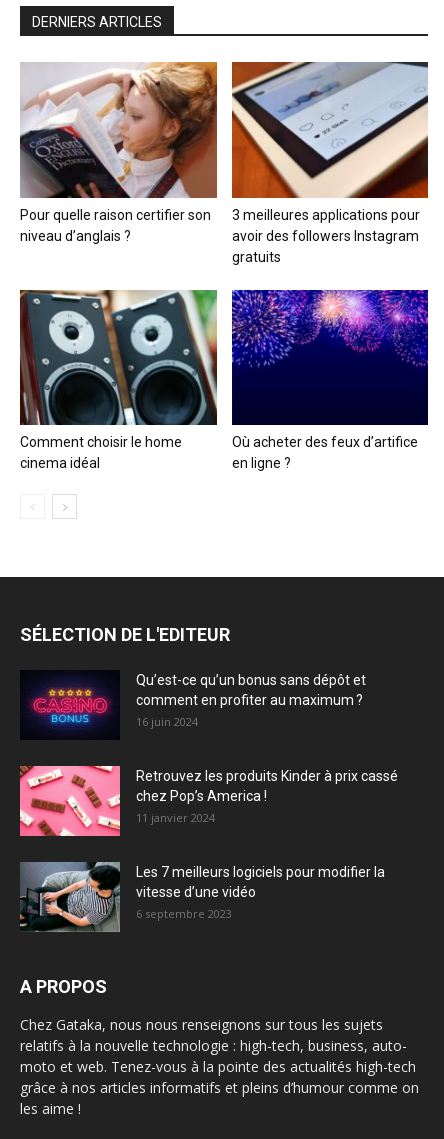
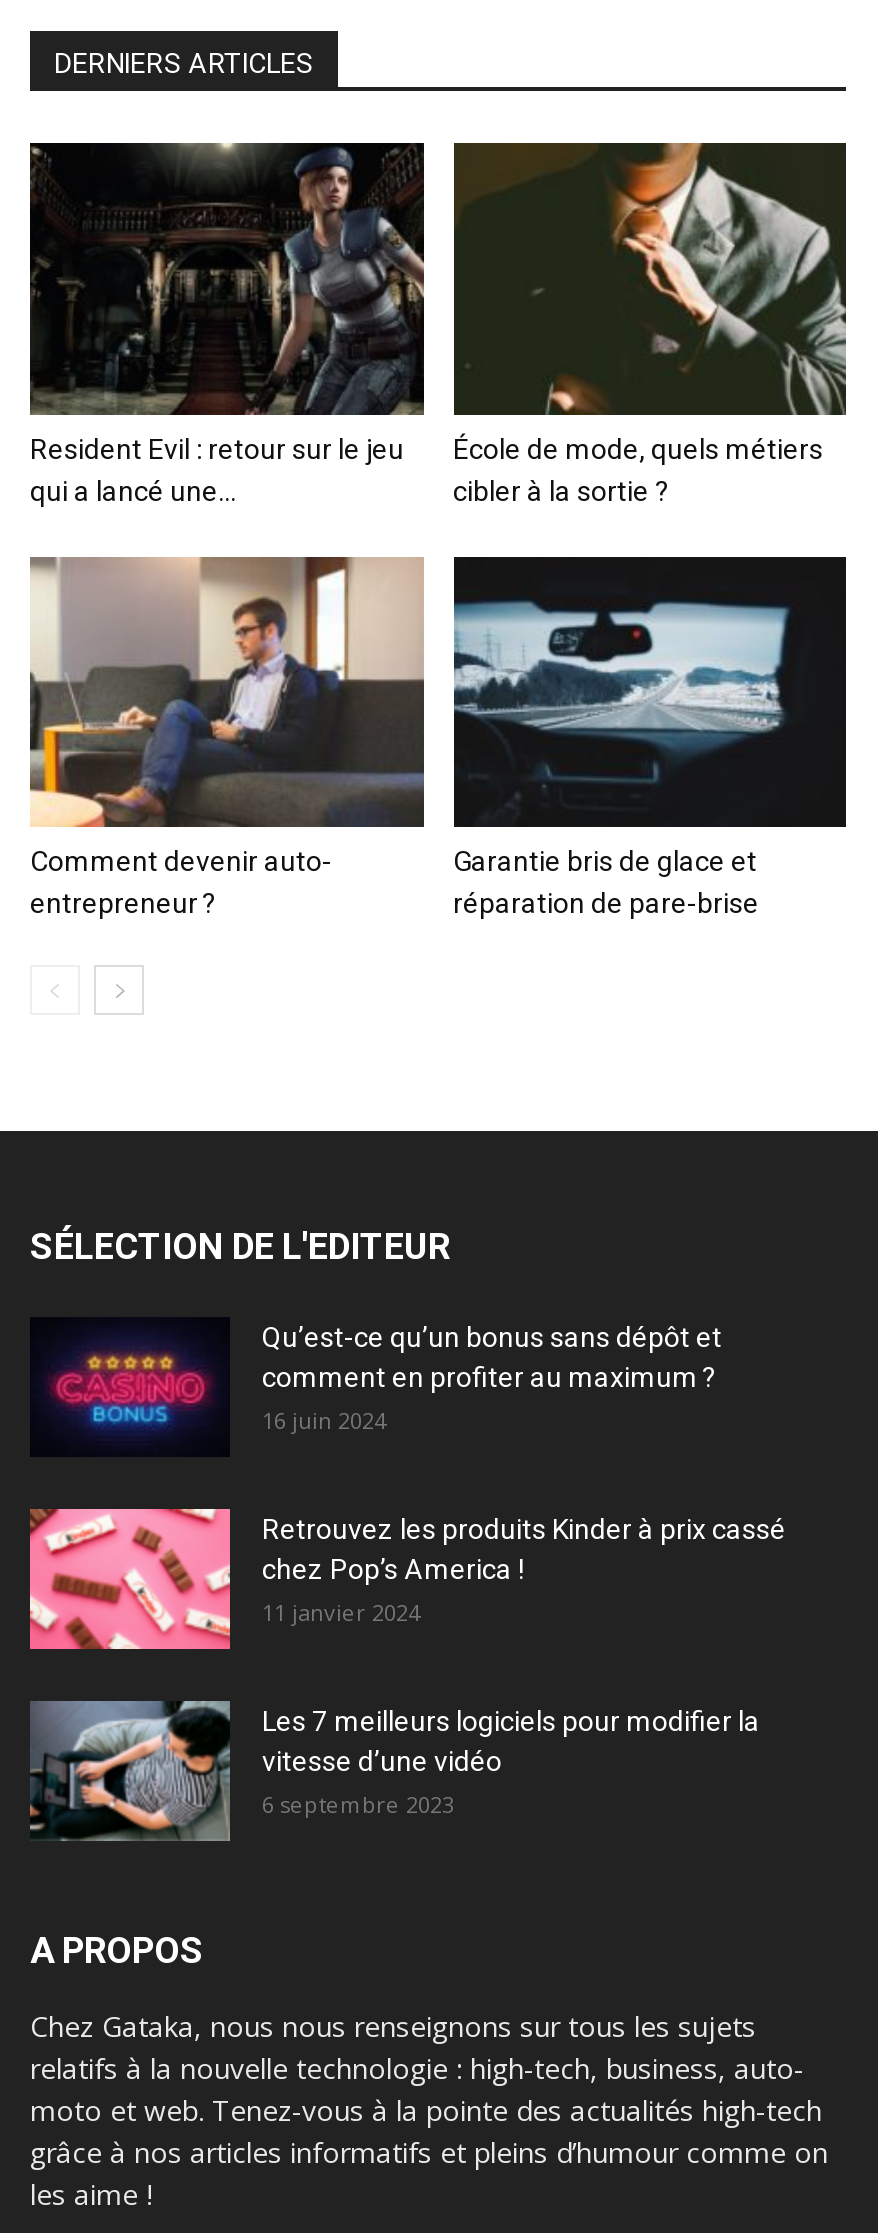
[20,61,218,244] [image] | Pour quelle raison certifier son | niveau d’anglais ? -> [28,141,426,506] [image] | Resident Evil : retour sur le jeu | qui a lancé une...
[231,62,429,265] [image] | 3 meilleures applications pour | avoir des followers Instagram | gratuits -> [452,141,848,506] [image] | École de mode, quels métiers | cibler à la sortie ?
[19,290,217,471] [image] | Comment choisir le home | cinema idéal -> [28,555,424,919] [image] | Comment devenir auto- | entrepreneur ?
[231,289,429,471] [image] | Où acheter des feux d’artifice | en ligne ? -> [452,555,848,919] [image] | Garantie bris de glace et | réparation de pare-brise

